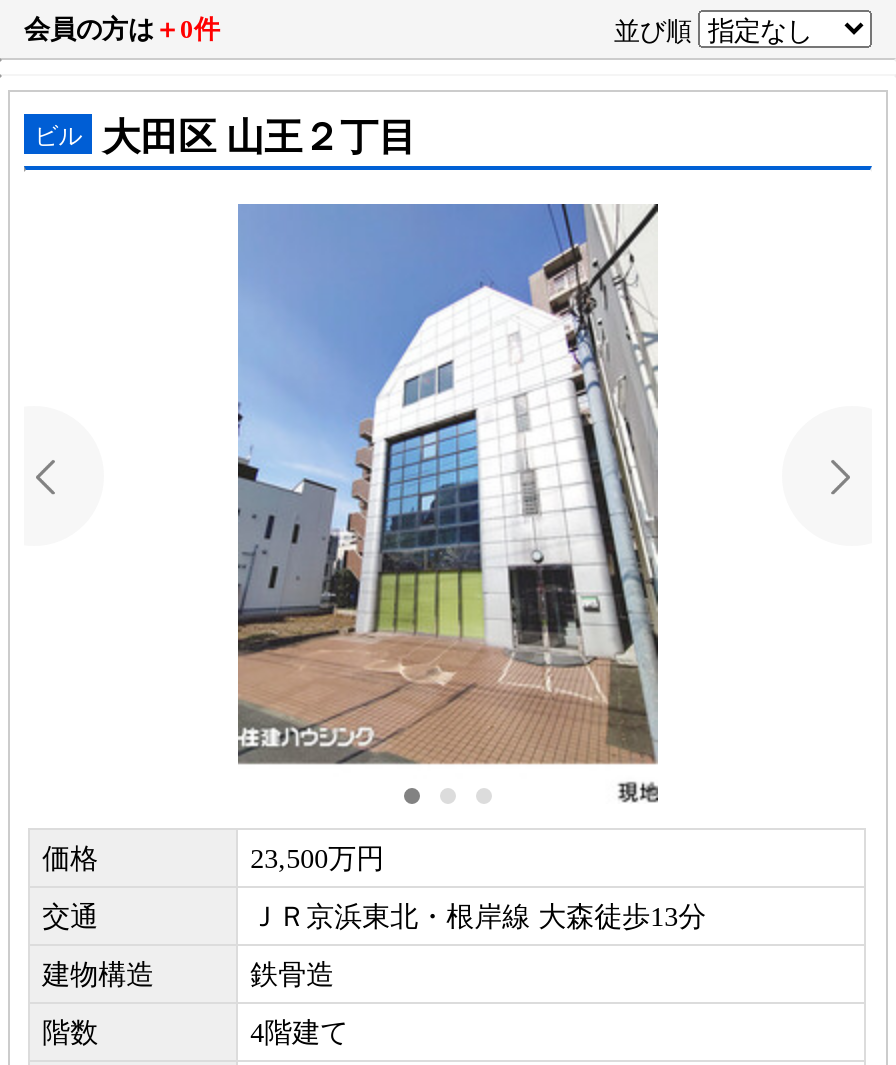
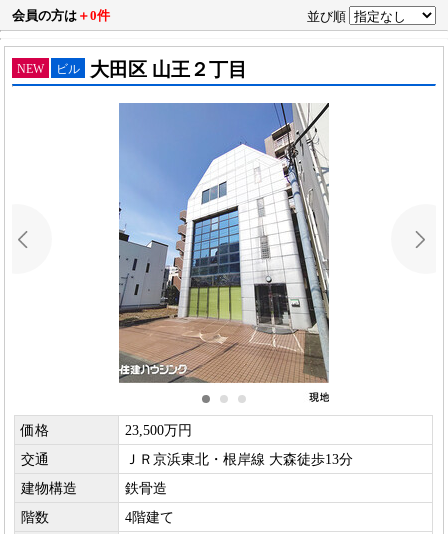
none -> [17,62,44,76] NEW

